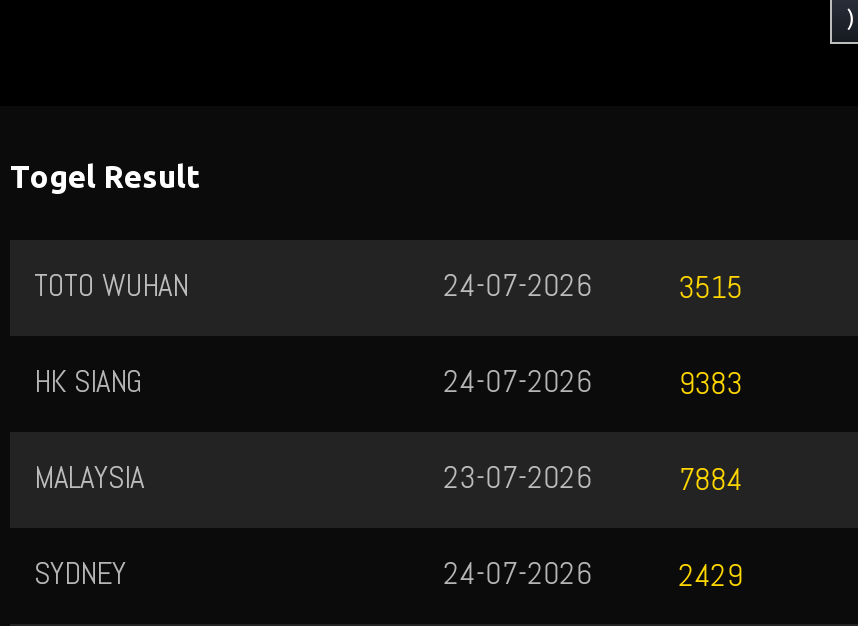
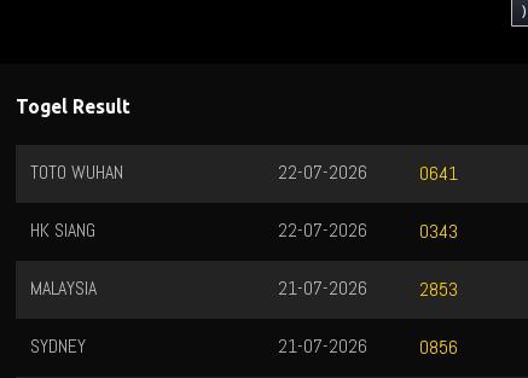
[443,267,591,307] 24-07-2026 -> [278,161,367,185] 22-07-2026
[679,268,743,308] 3515 -> [420,162,458,186] 0641
[443,363,591,403] 24-07-2026 -> [278,219,367,243] 22-07-2026
[679,364,743,404] 9383 -> [420,220,458,244] 0343
[443,459,591,499] 23-07-2026 -> [278,277,367,301] 21-07-2026
[679,460,743,500] 7884 -> [420,278,458,302] 2853
[443,555,591,595] 24-07-2026 -> [278,335,367,359] 21-07-2026
[679,556,743,596] 2429 -> [420,336,458,360] 0856

